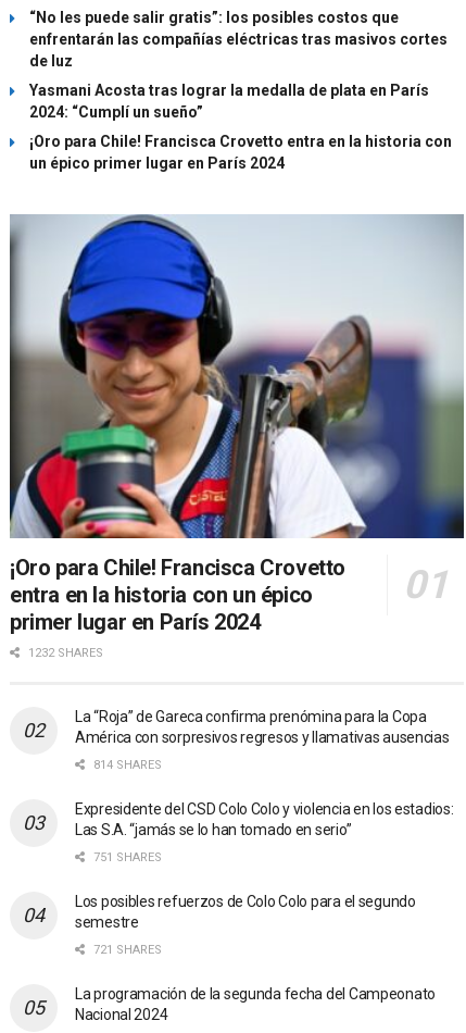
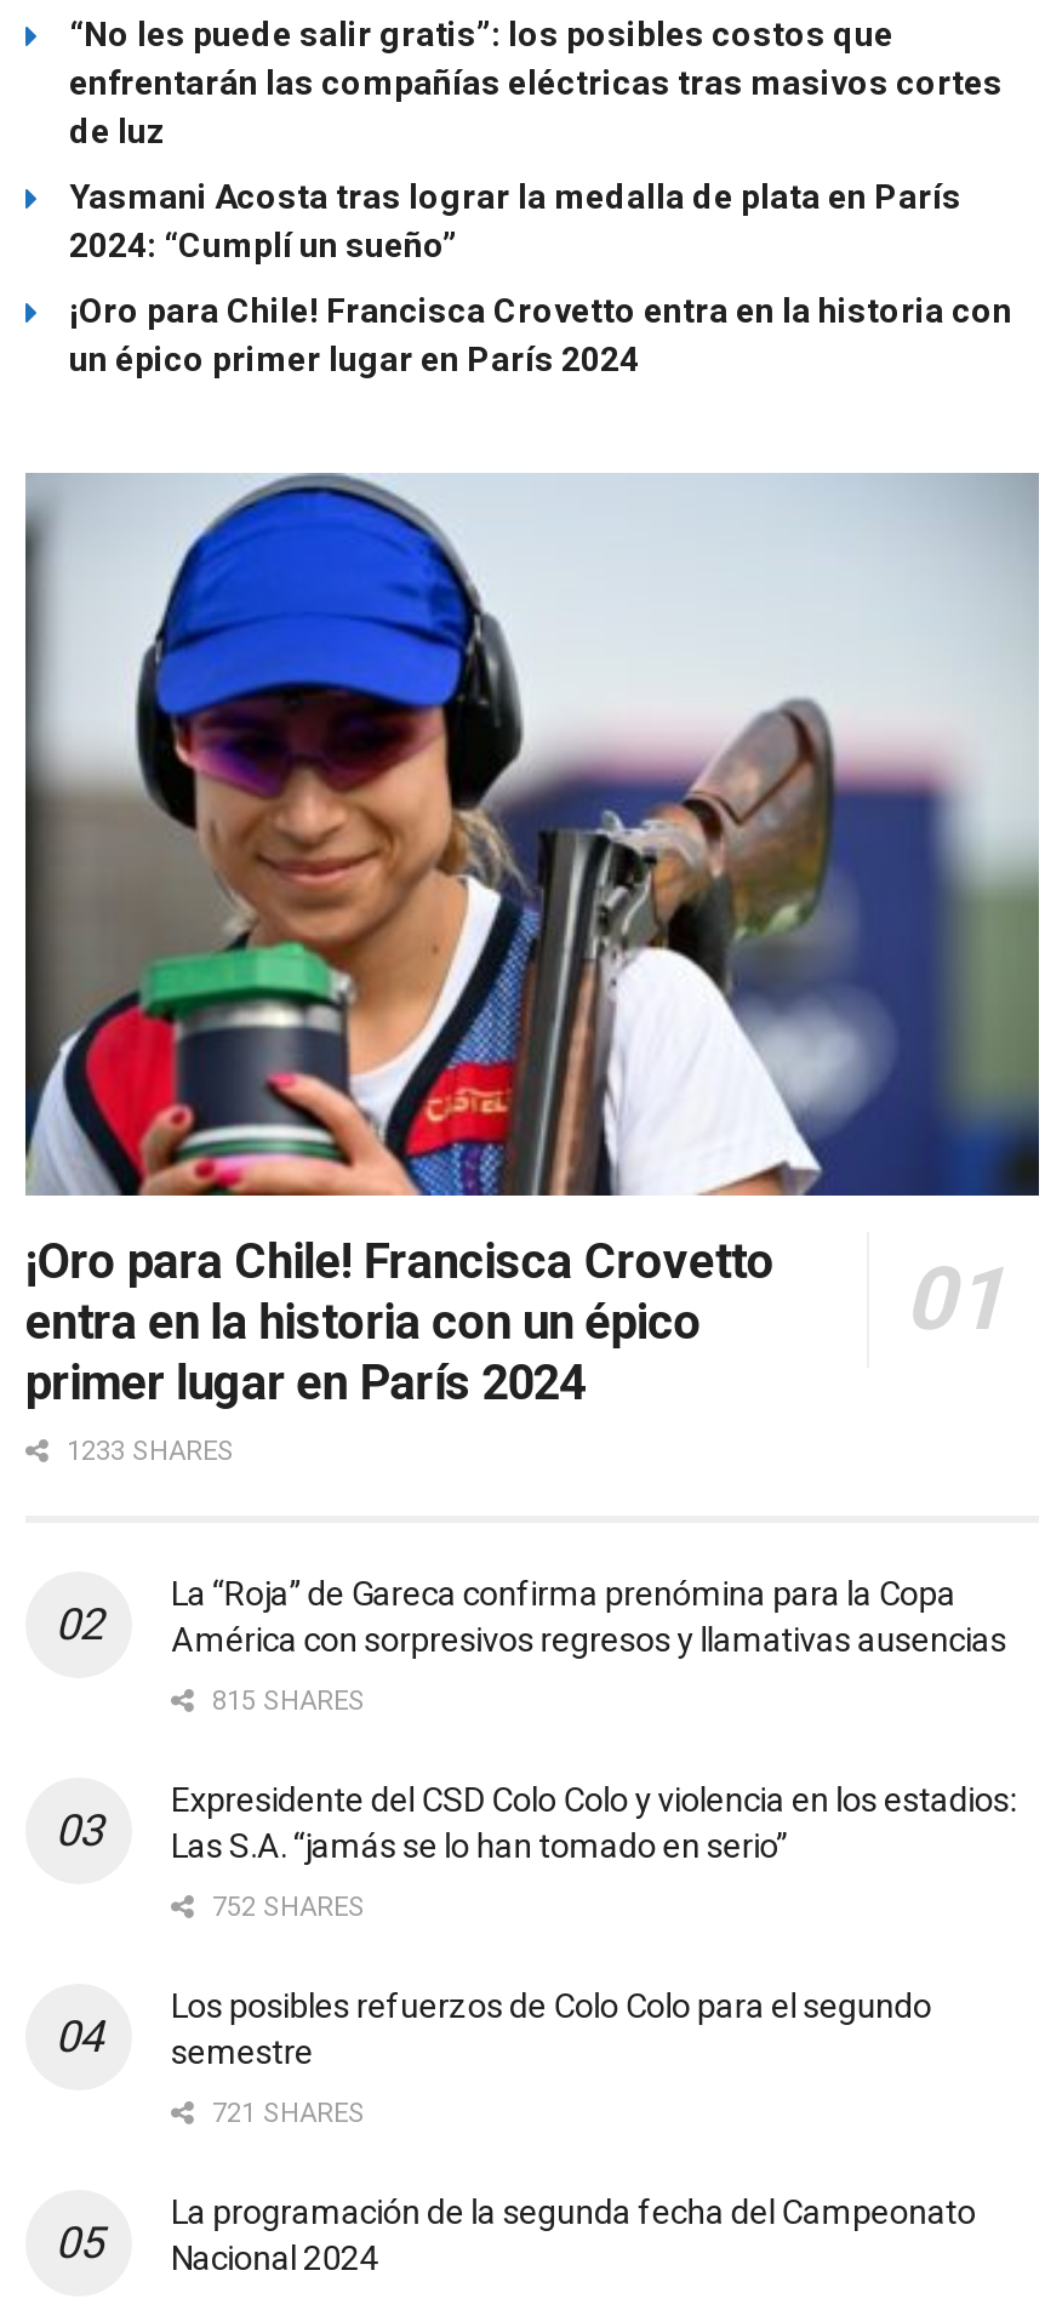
[25,646,103,660] 1232 SHARES -> [59,1437,234,1468] 1233 SHARES
[90,758,162,772] 814 SHARES -> [205,1686,365,1718] 815 SHARES
[90,851,162,865] 751 SHARES -> [205,1893,365,1924] 752 SHARES

